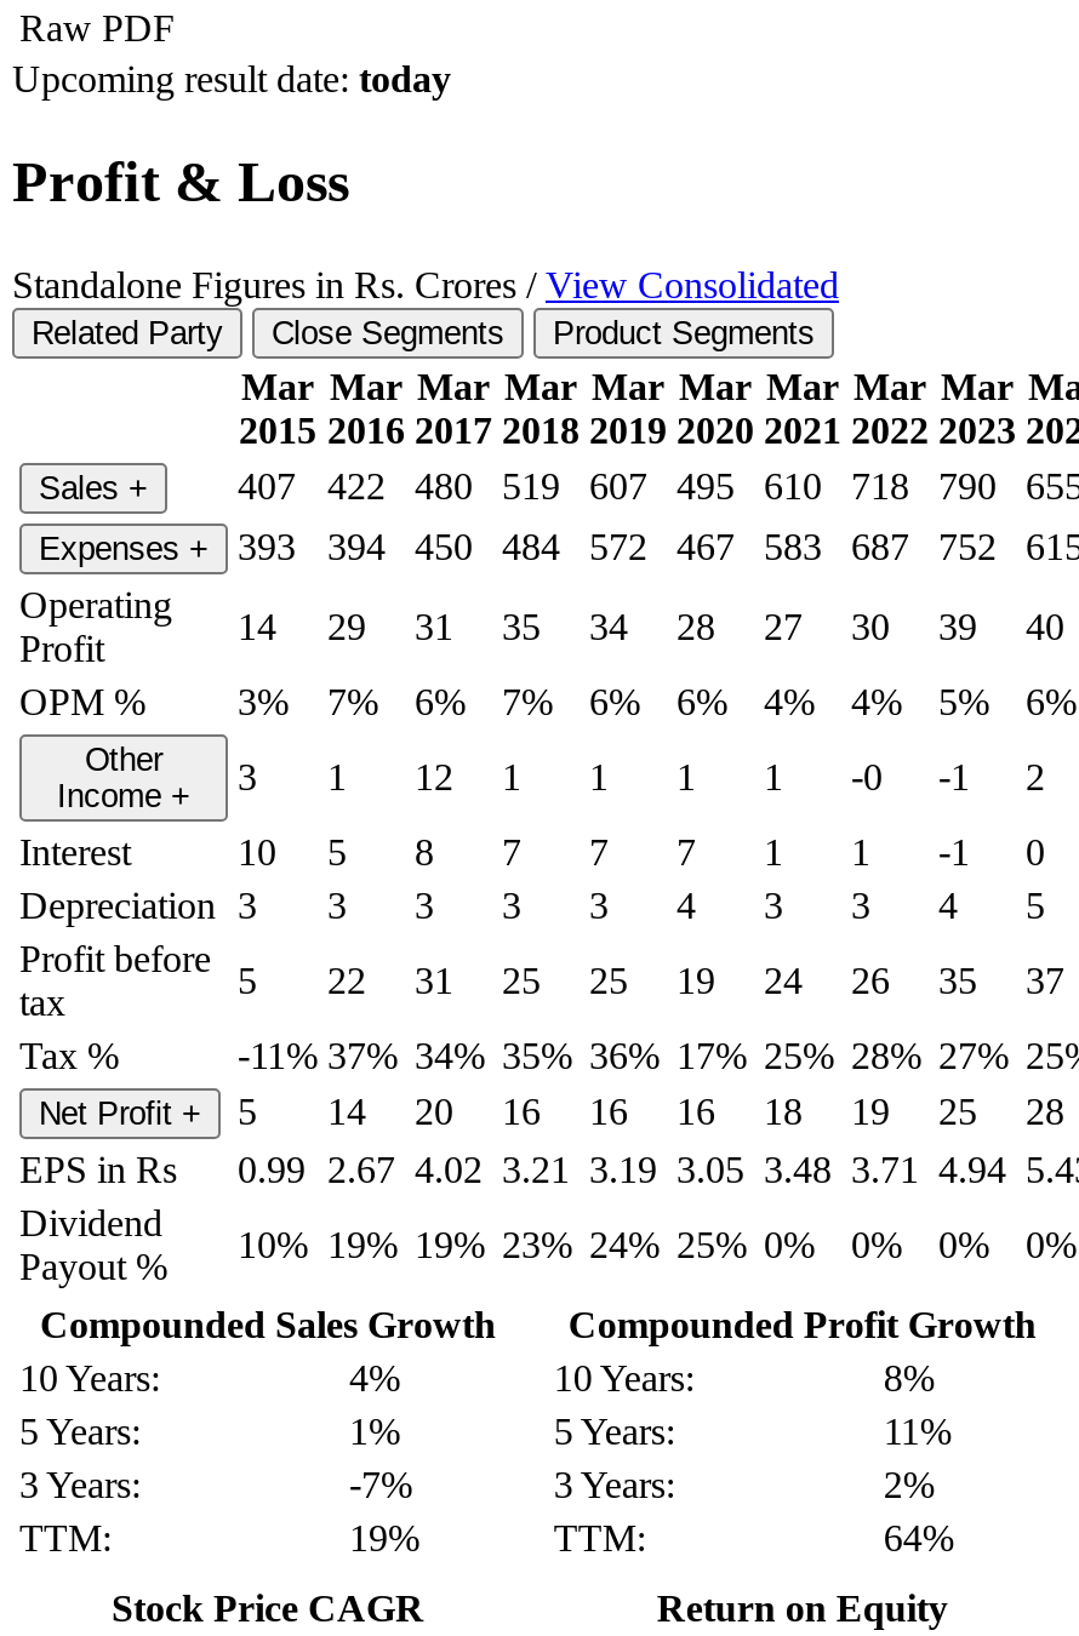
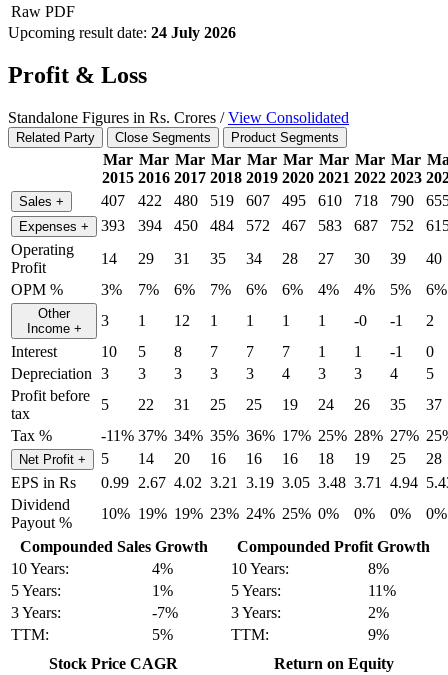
[12,59,451,100] Upcoming result date: today -> [8,24,236,41] Upcoming result date: 24 July 2026
[349,1518,419,1559] 19% -> [152,626,173,643] 5%
[883,1518,954,1559] 64% -> [368,626,389,643] 9%

